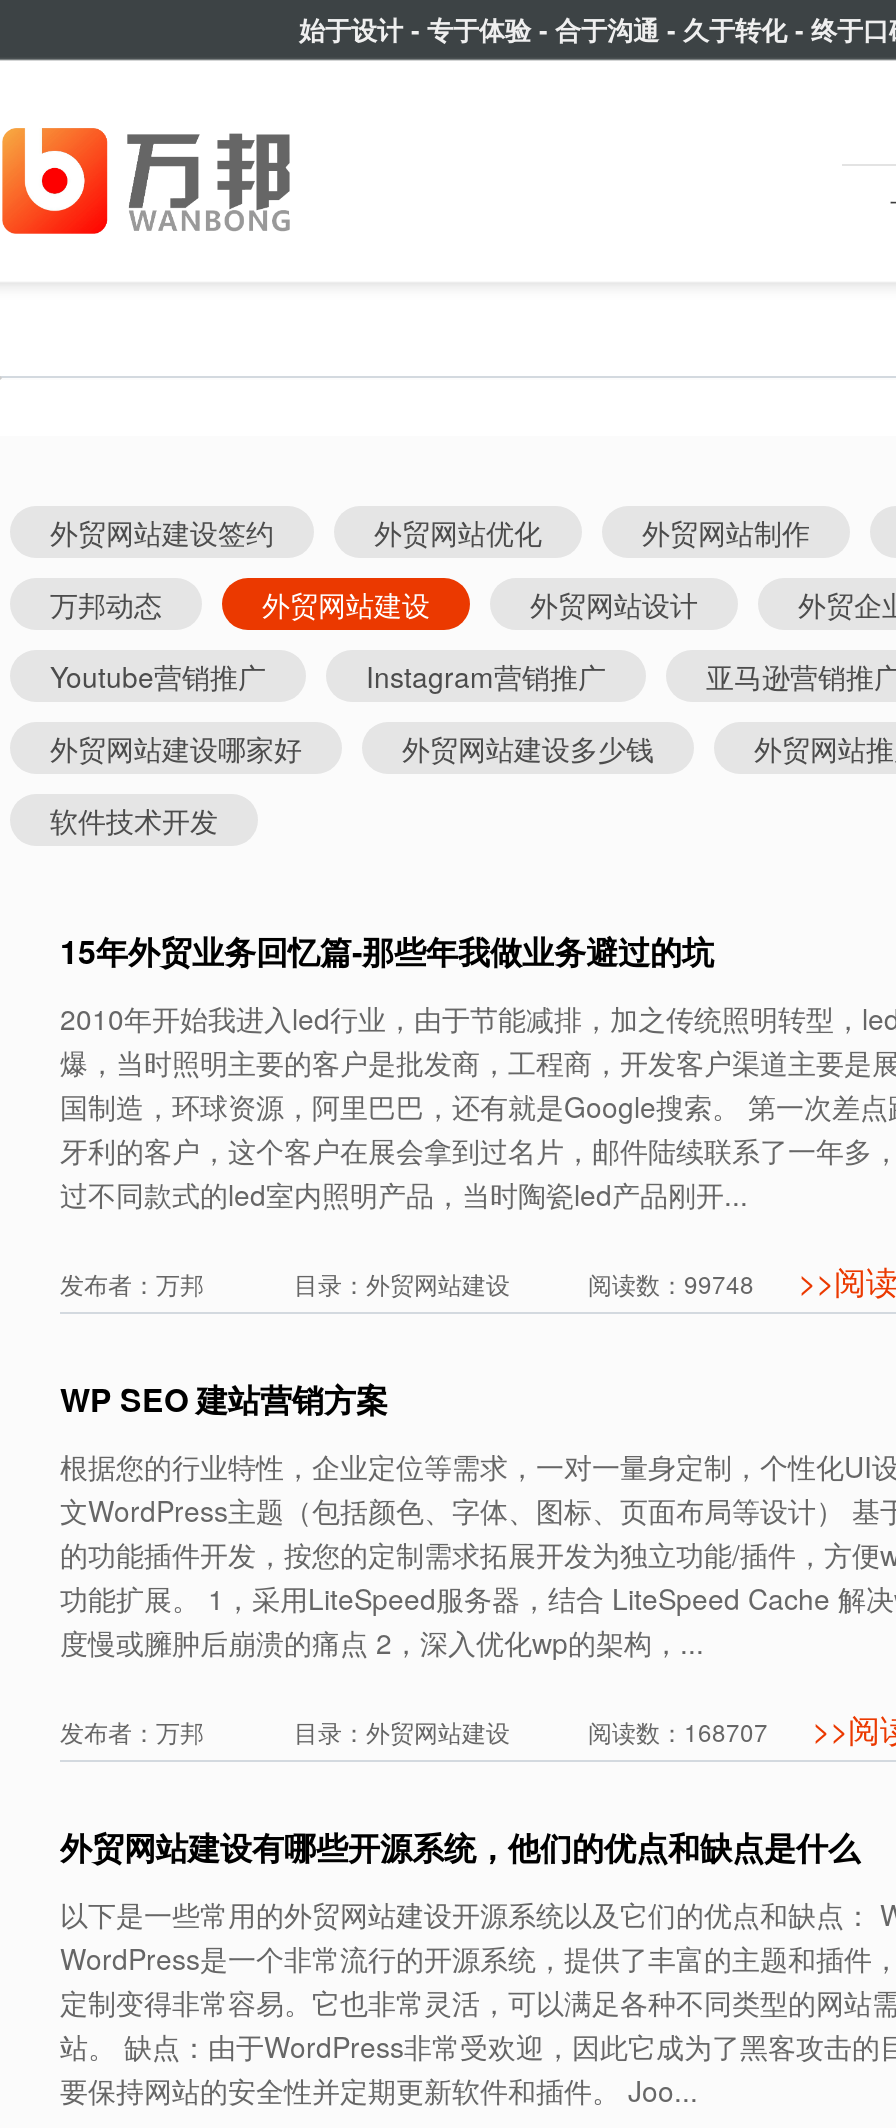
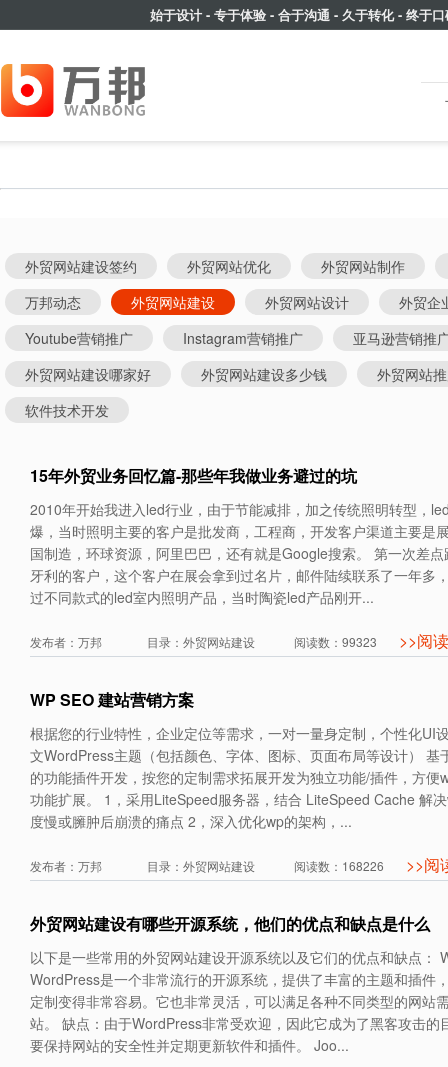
[60,1266,754,1300] 发布者：万邦 目录：外贸网站建设 阅读数：99748 -> [30,633,377,650] 发布者：万邦 目录：外贸网站建设 阅读数：99323
[60,1714,768,1748] 发布者：万邦 目录：外贸网站建设 阅读数：168707 -> [30,857,384,874] 发布者：万邦 目录：外贸网站建设 阅读数：168226

